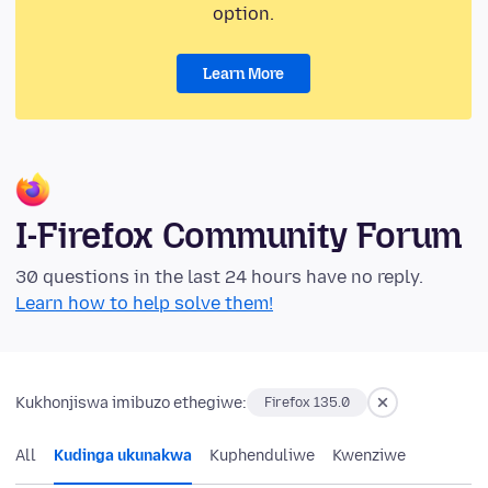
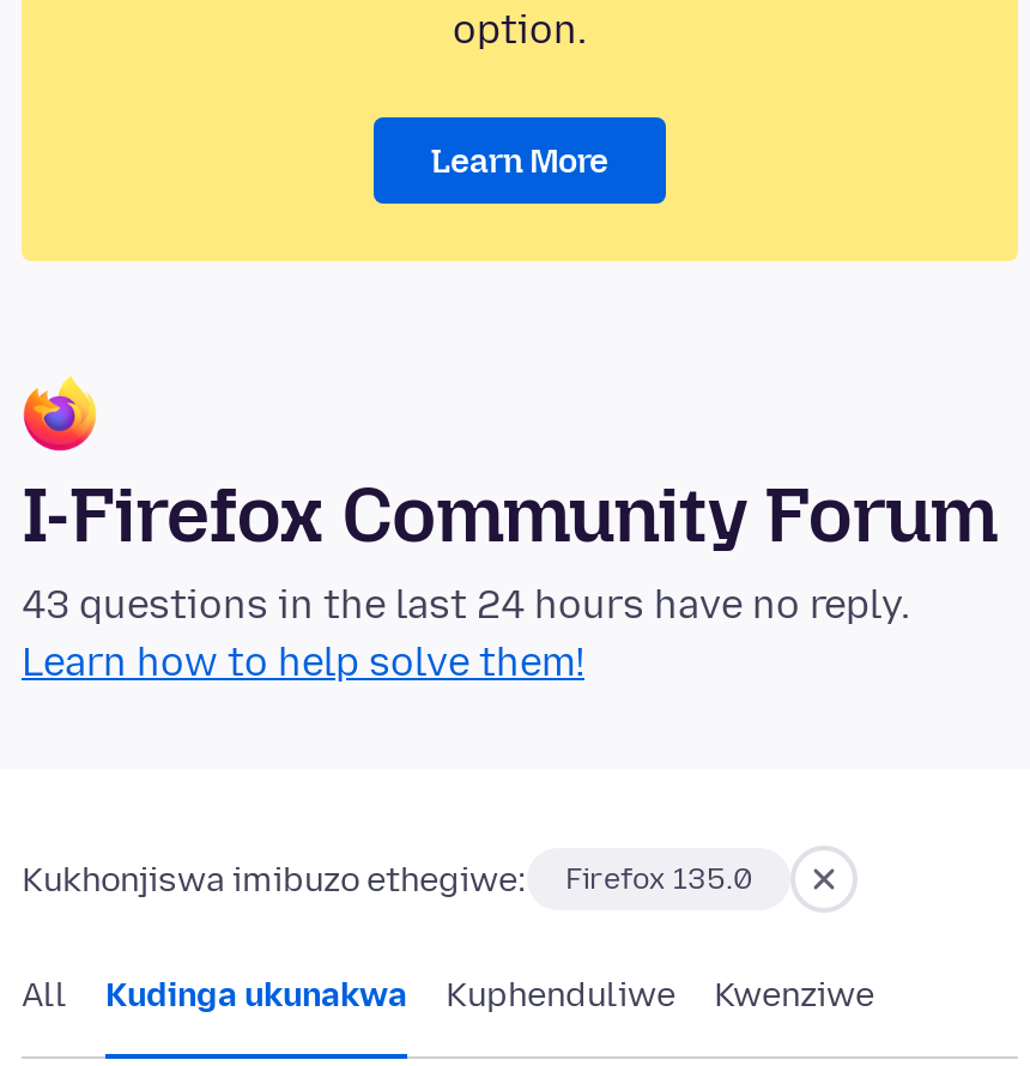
[15,267,423,288] 30 questions in the last 24 hours have no reply. -> [22,583,910,629] 43 questions in the last 24 hours have no reply.

